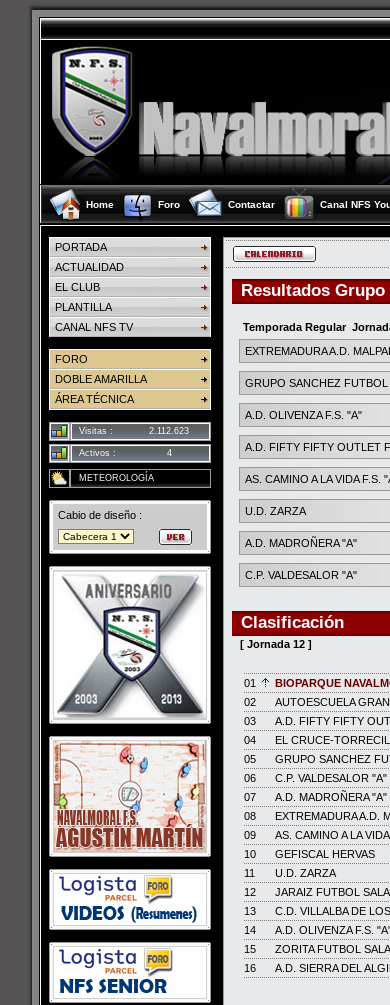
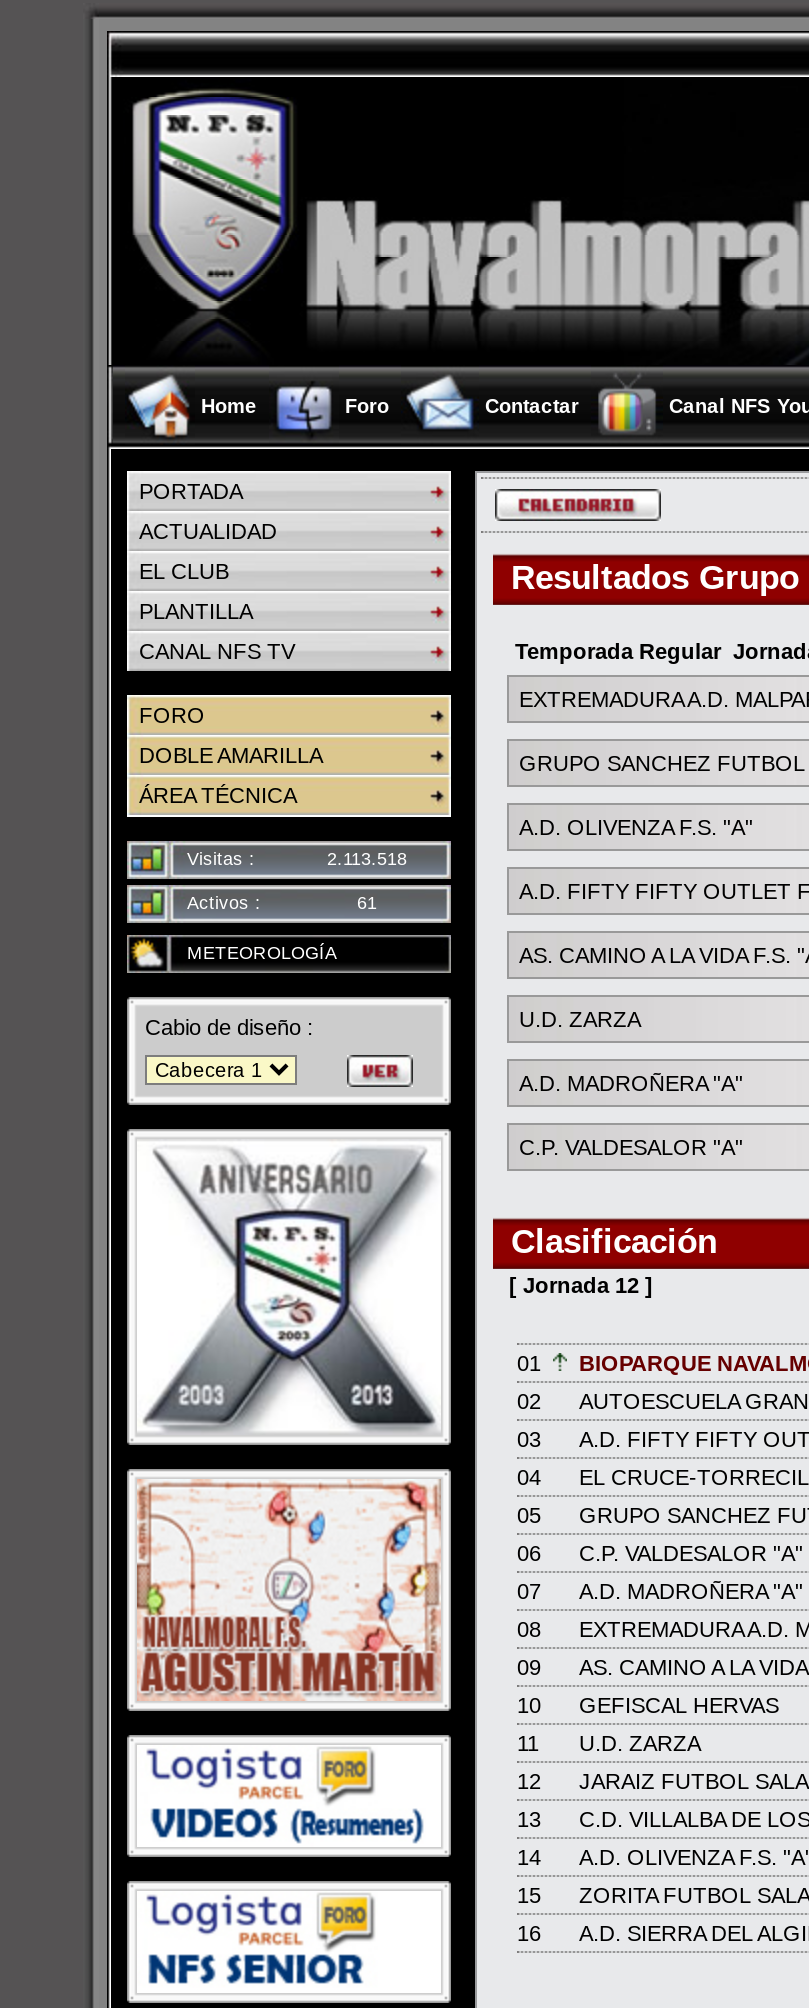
[149,426,189,436] 2.112.623 -> [327,849,407,869] 2.113.518
[166,448,171,458] 4 -> [357,893,377,913] 61

